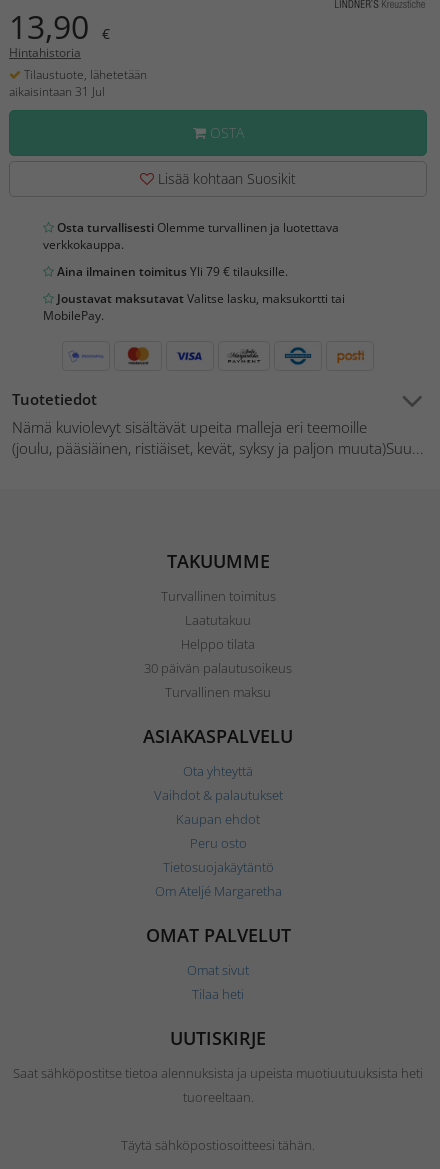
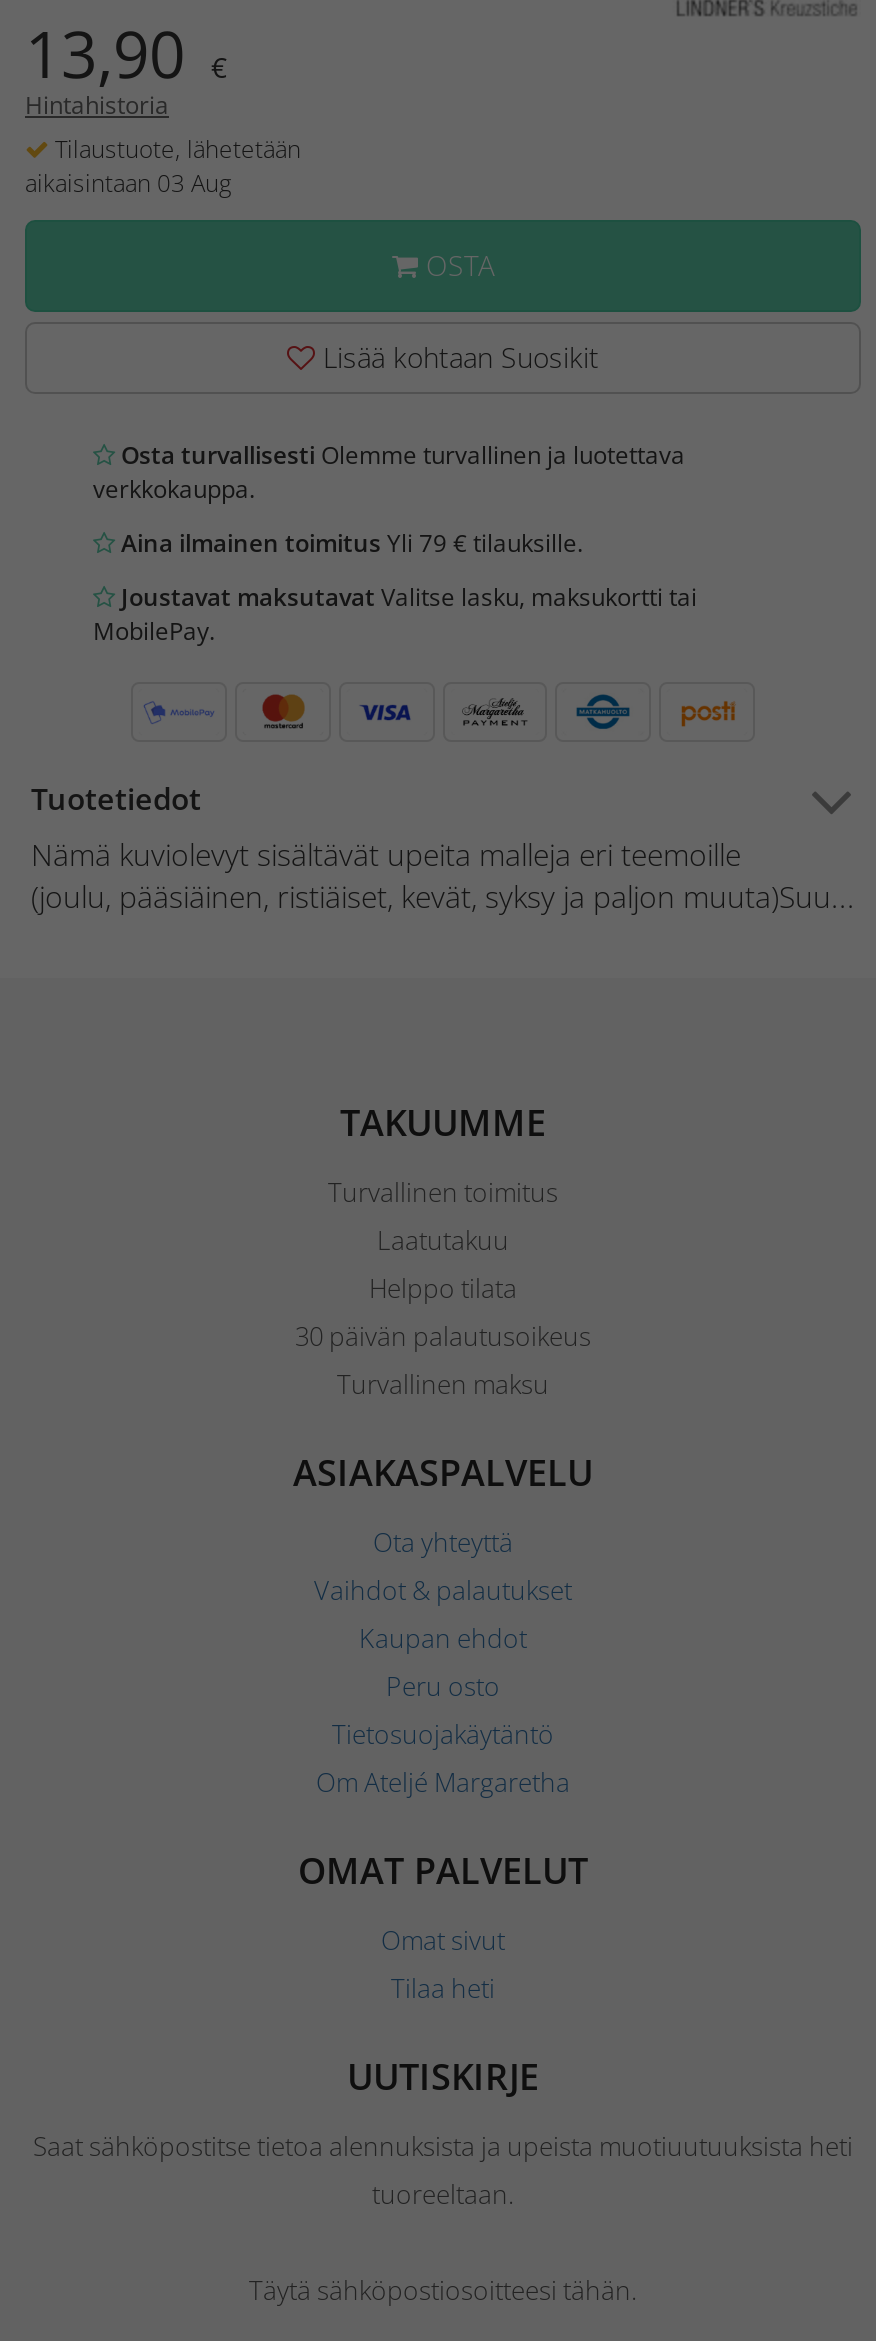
[9,83,105,100] aikaisintaan 31 Jul -> [25,166,231,200] aikaisintaan 03 Aug

